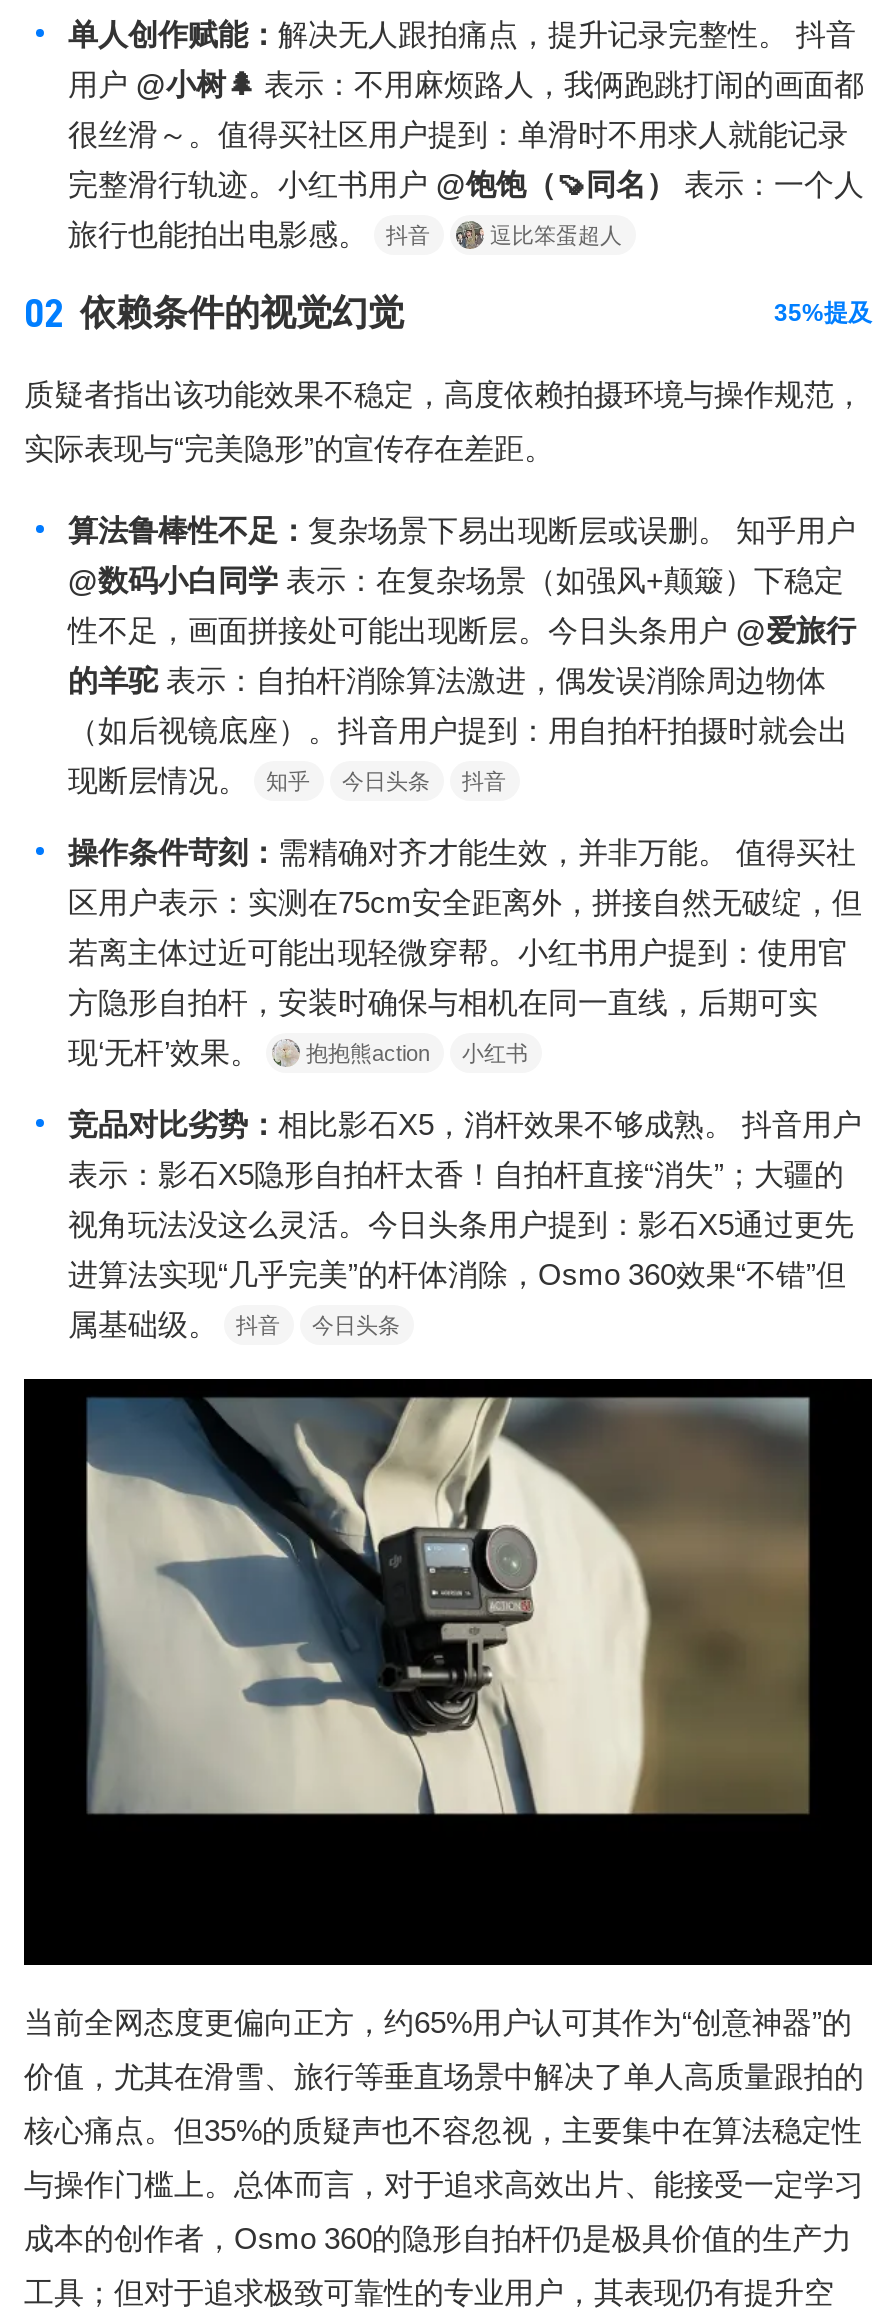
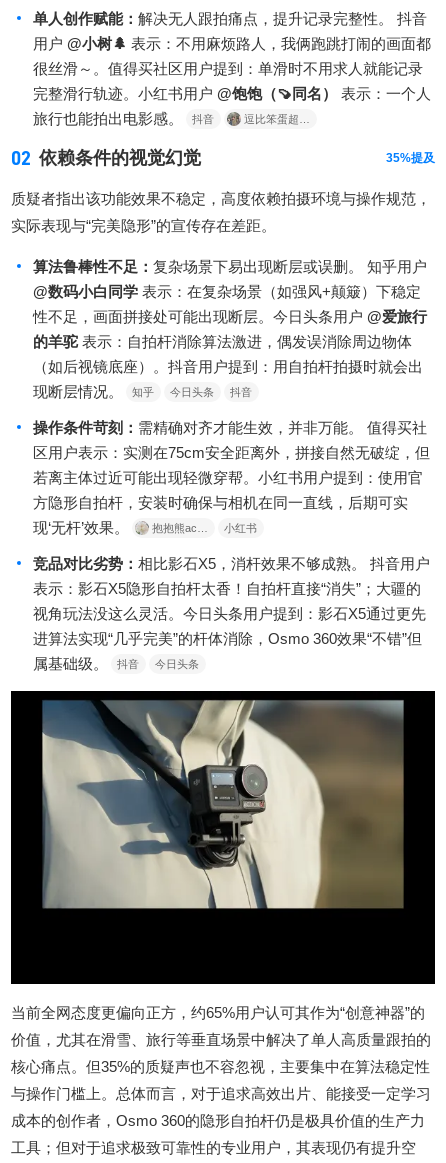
[490,223,622,247] 逗比笨蛋超人 -> [244,113,310,125] 逗比笨蛋超…
[306,1041,430,1065] 抱抱熊action -> [152,522,208,534] 抱抱熊ac…

